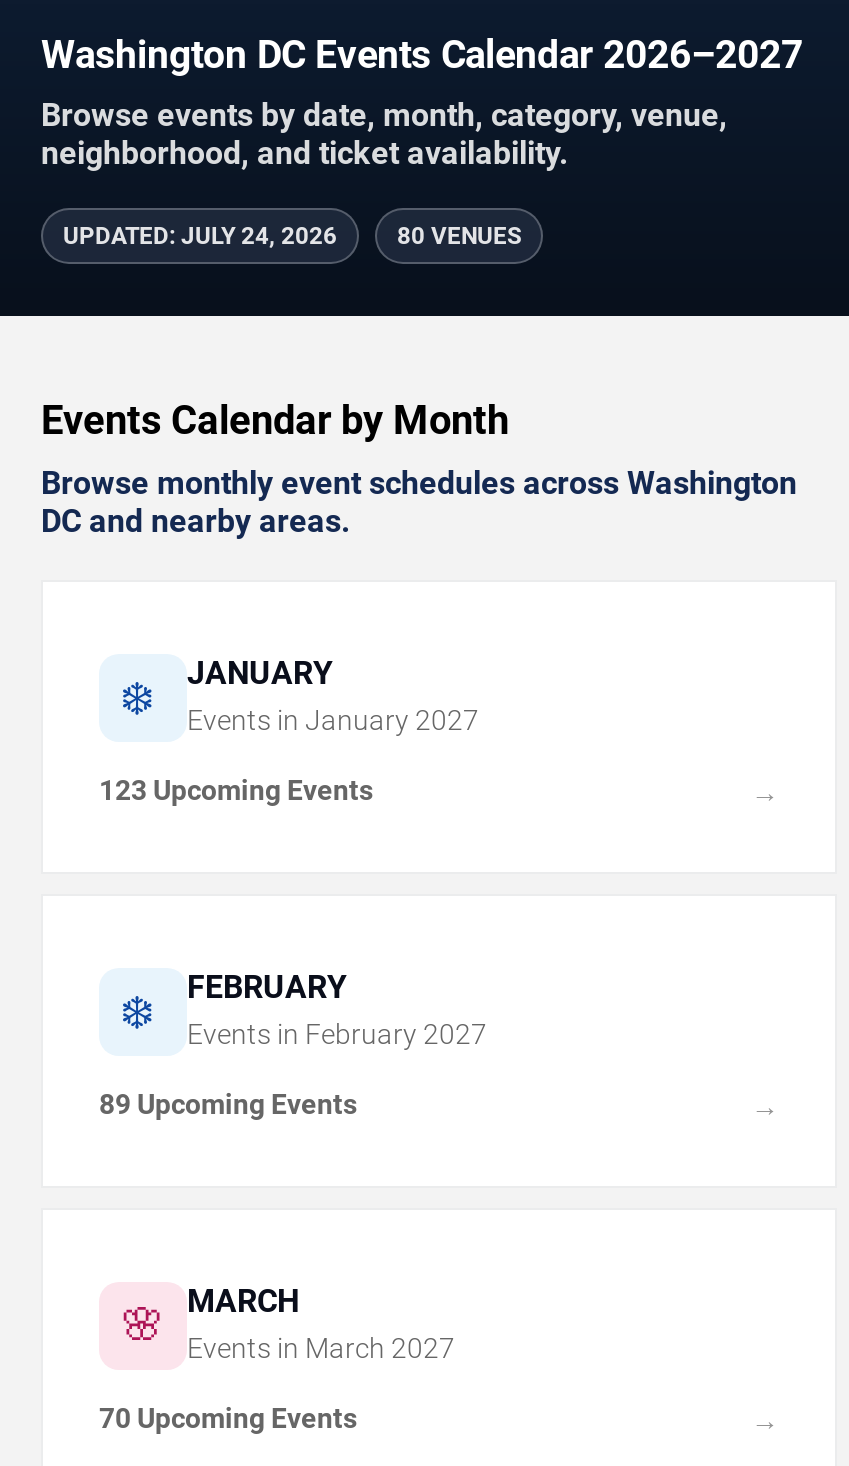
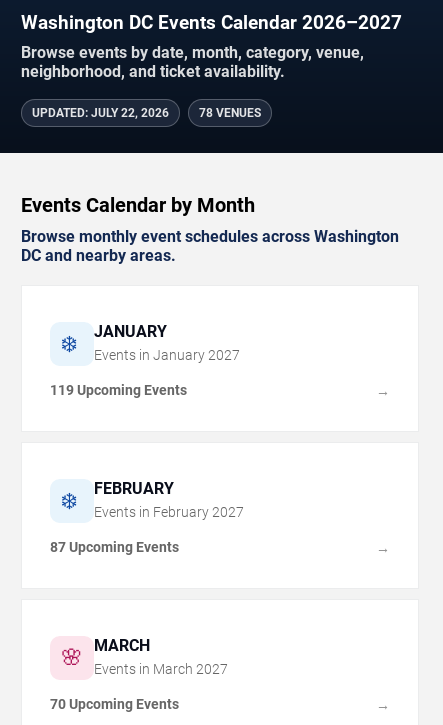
[63,222,337,250] UPDATED: JULY 24, 2026 -> [32,106,169,120] UPDATED: JULY 22, 2026
[397,222,521,250] 80 VENUES -> [199,106,261,120] 78 VENUES
[99,774,373,806] 123 Upcoming Events -> [50,382,187,398] 119 Upcoming Events
[99,1088,357,1120] 89 Upcoming Events -> [50,539,179,555] 87 Upcoming Events

